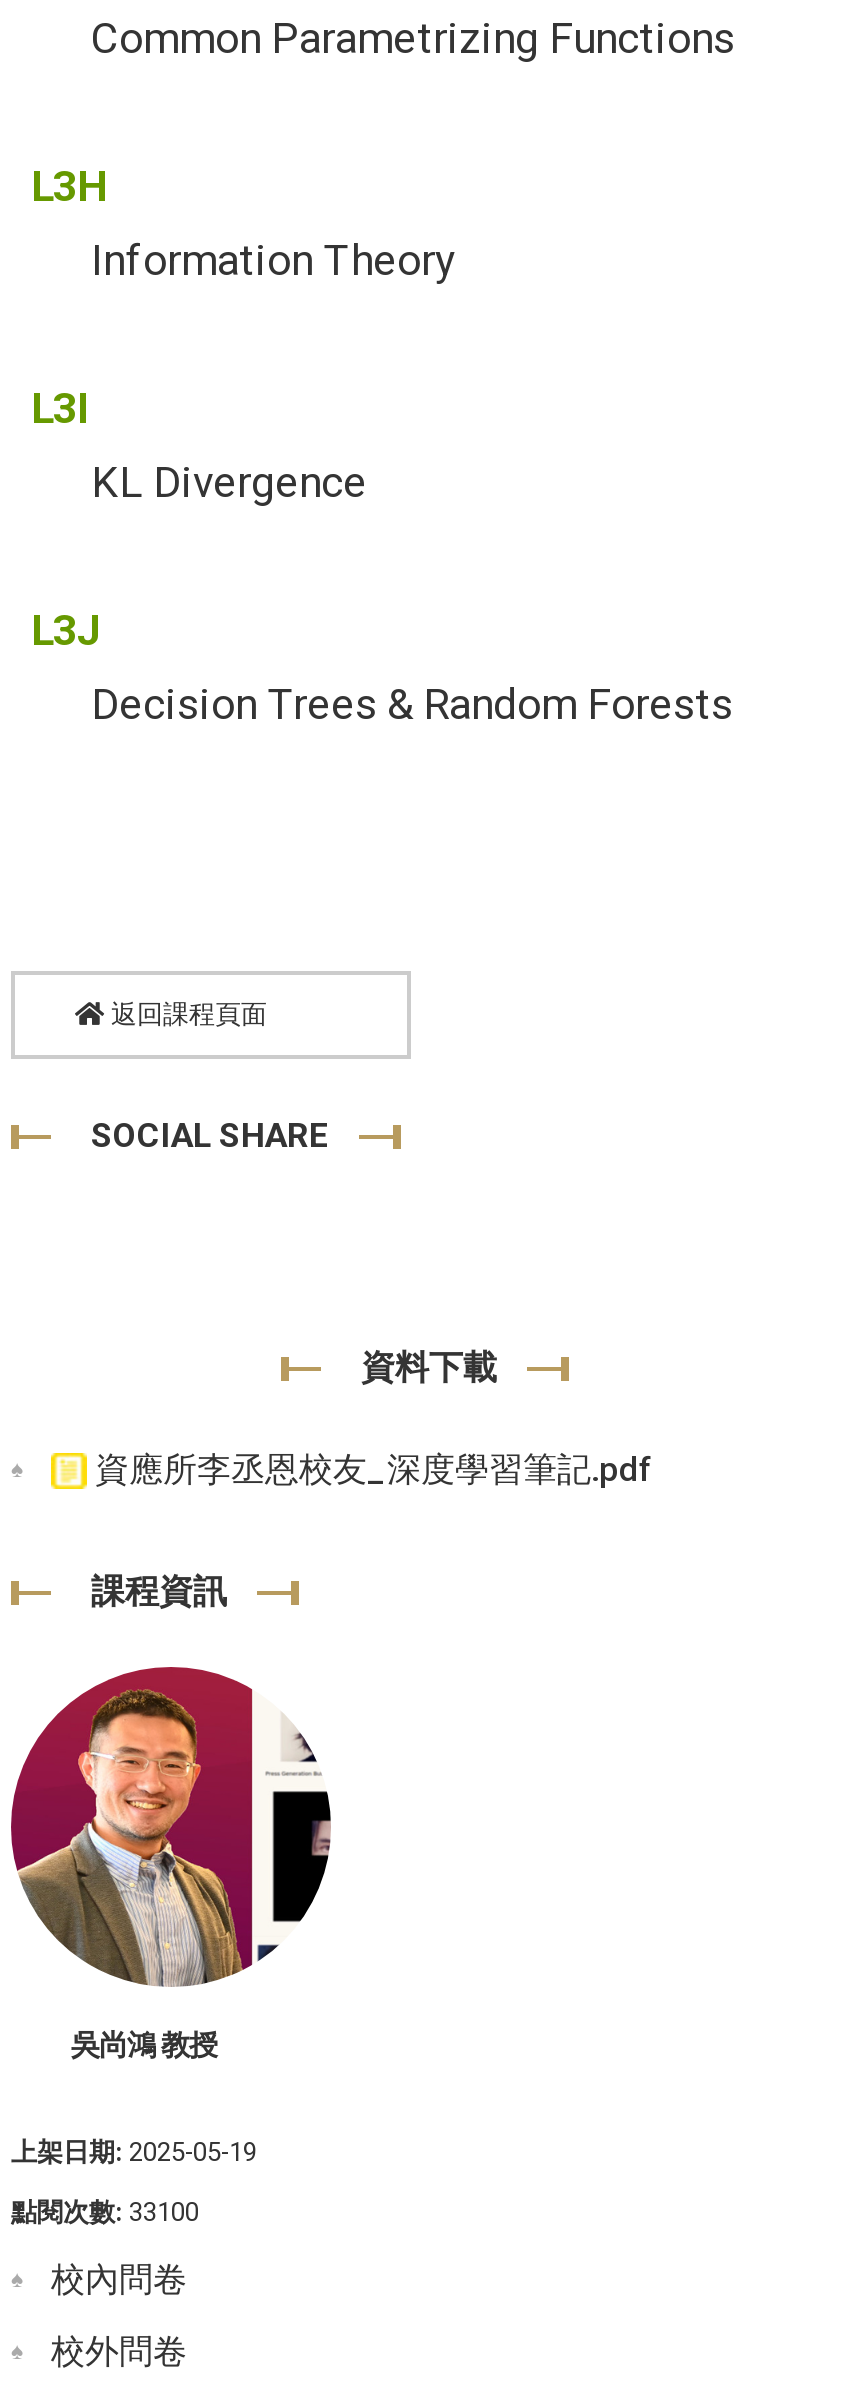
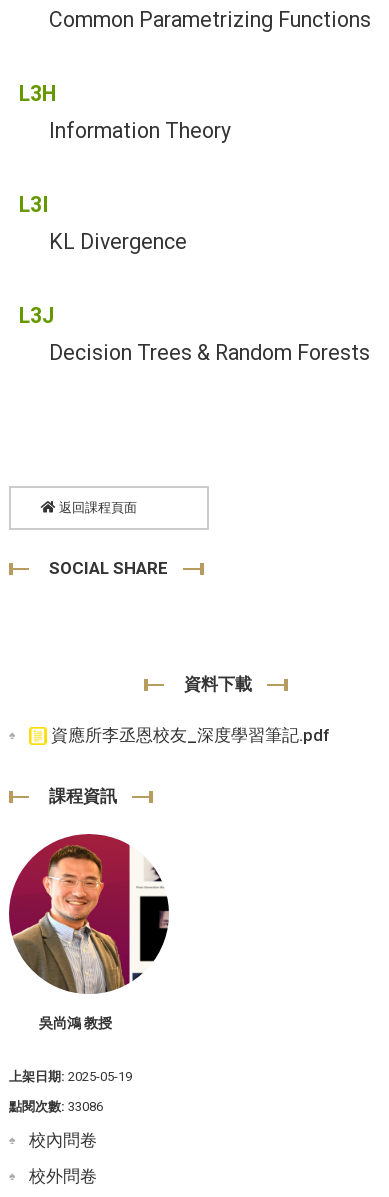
[11,2196,199,2226] 點閱次數: 33100 -> [9,1098,103,1113] 點閱次數: 33086

